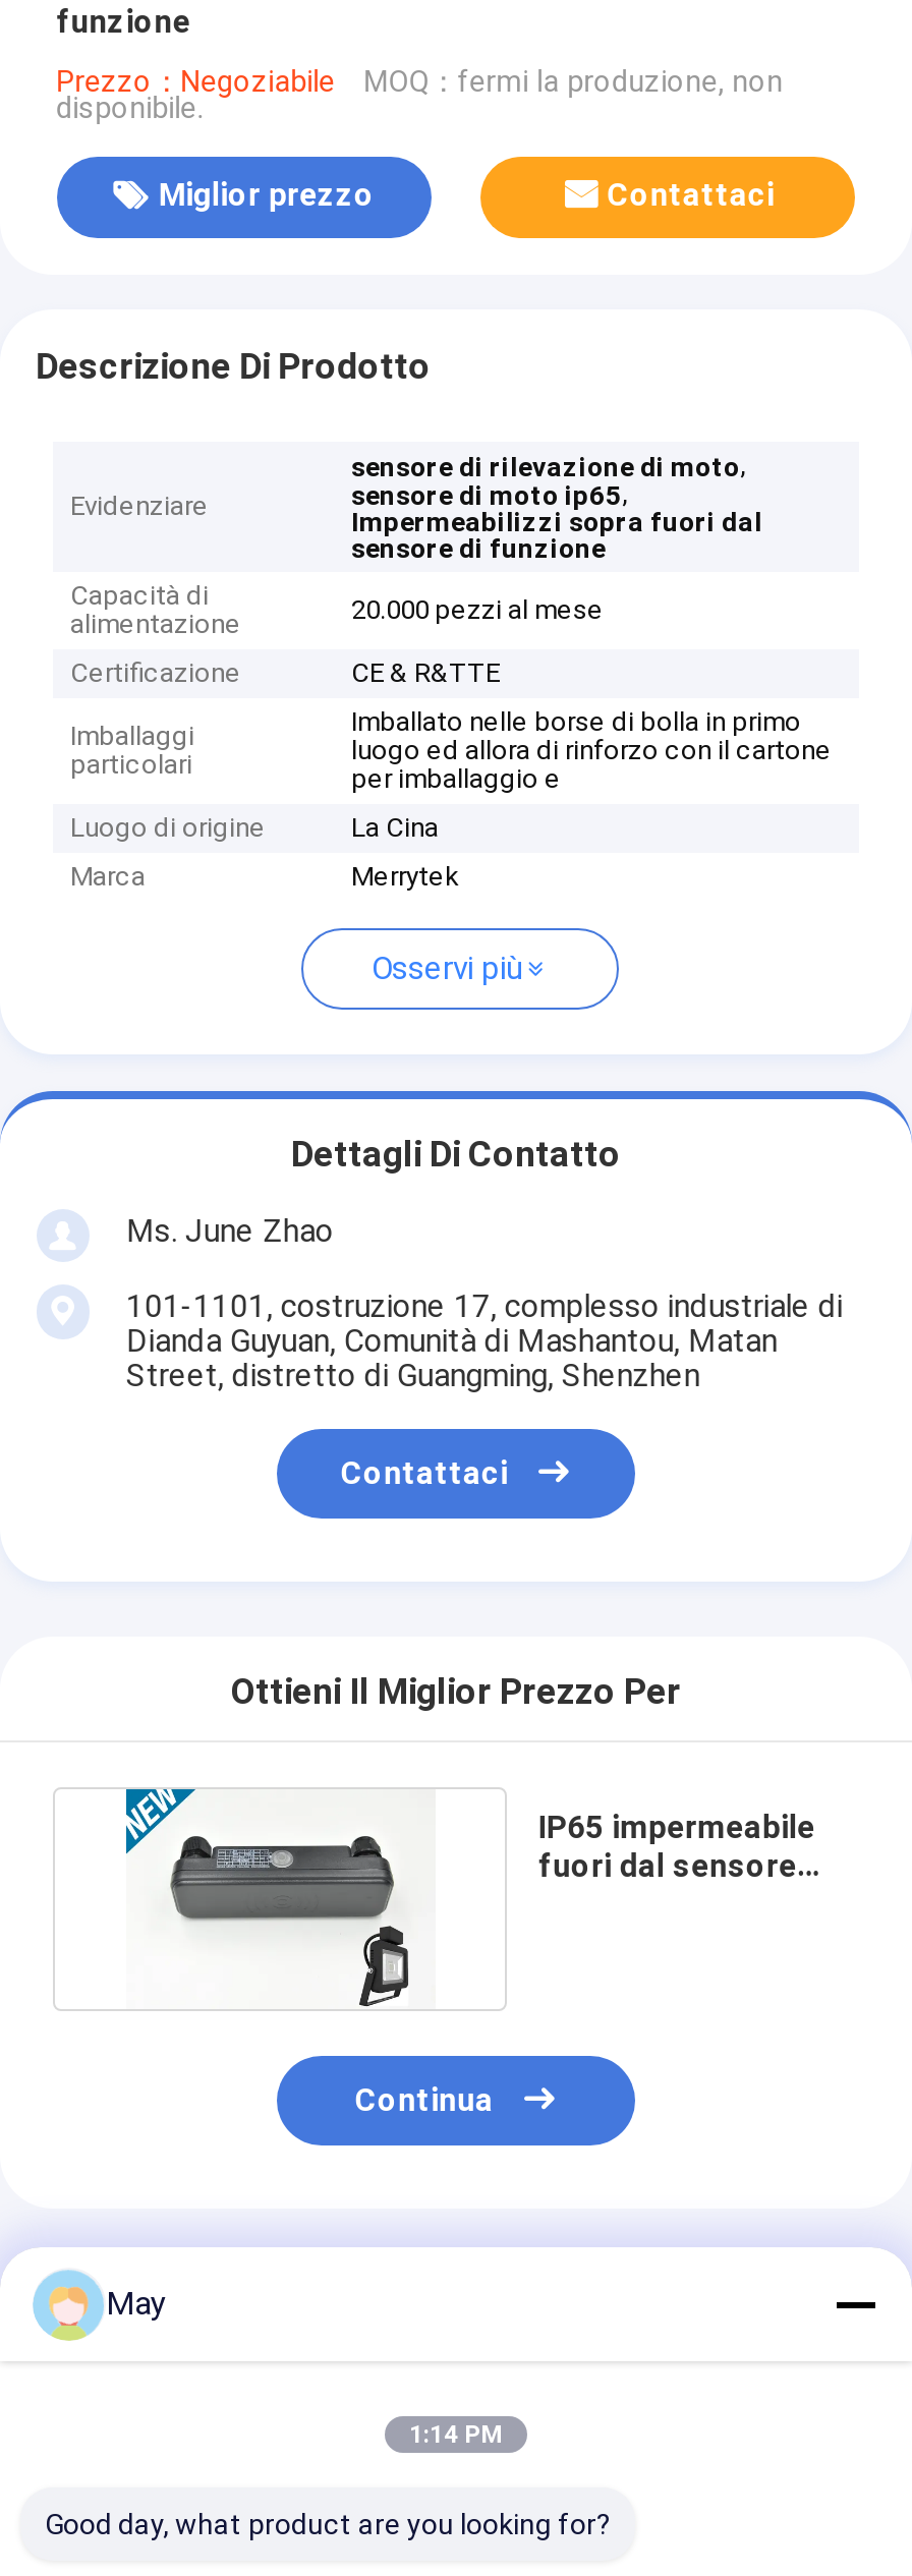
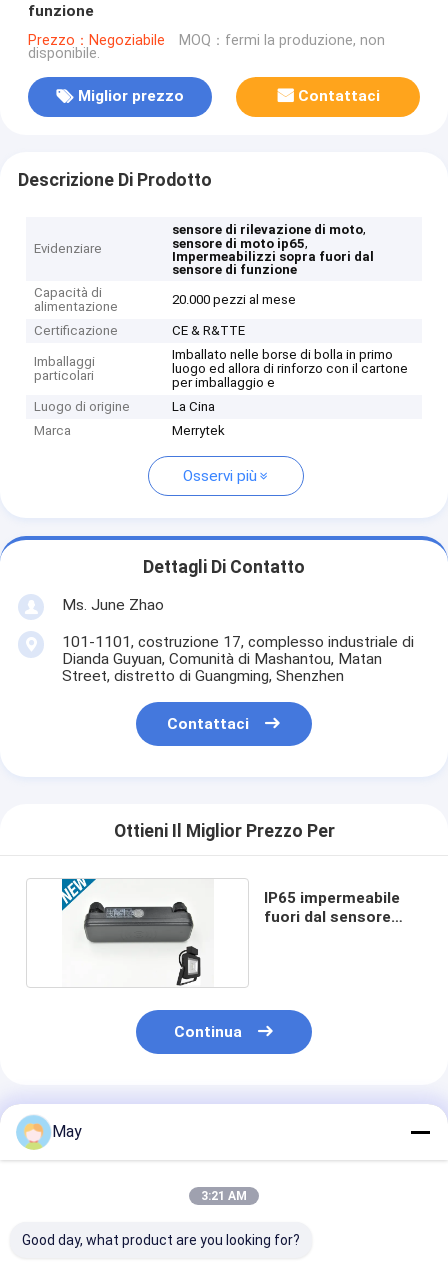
[409,2420,503,2449] 1:14 PM -> [201,1189,247,1203] 3:21 AM

